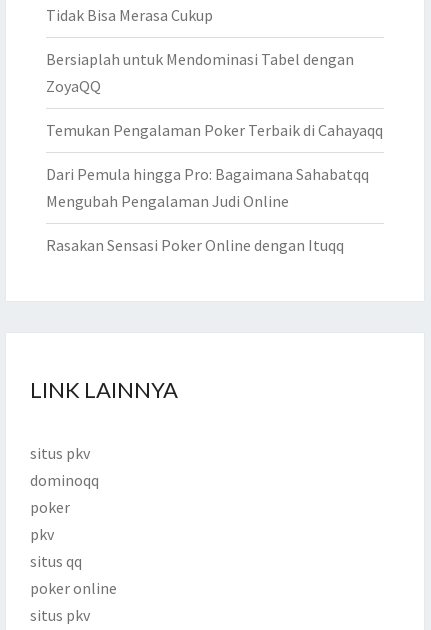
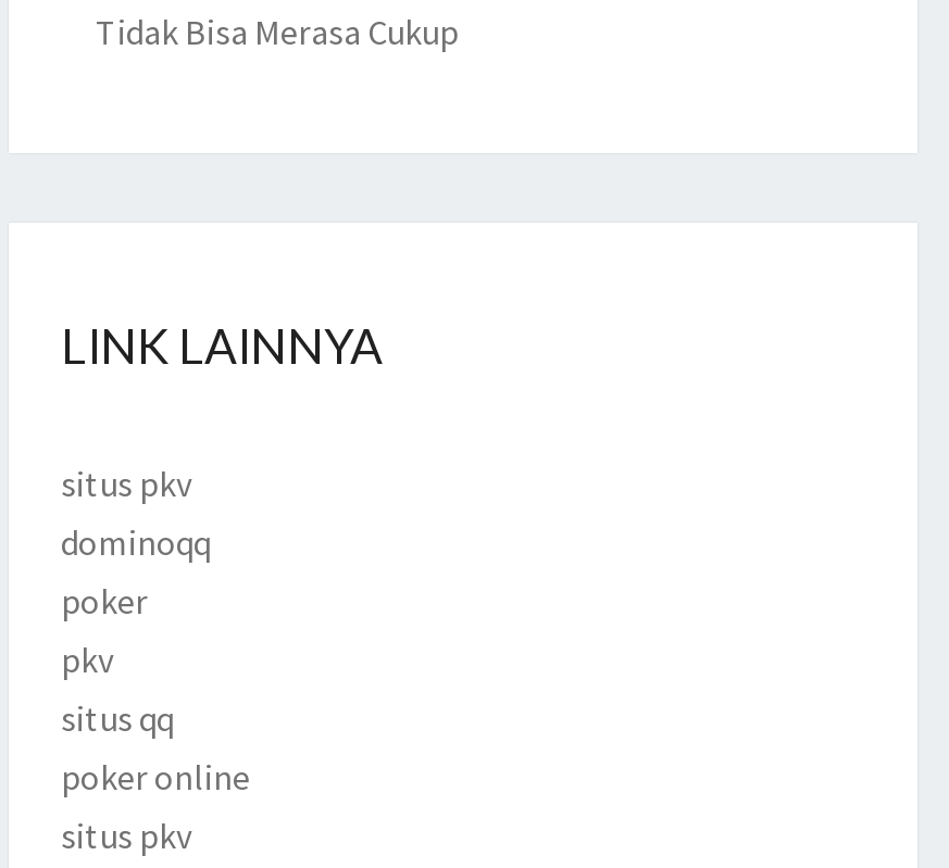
[46,49,383,255] Bersiaplah untuk Mendominasi Tabel dengan | ZoyaQQ | Temukan Pengalaman Poker Terbaik di Cahayaqq | Dari Pemula hingga Pro: Bagaimana Sahabatqq | Mengubah Pengalaman Judi Online | Rasakan Sensasi Poker Online dengan Ituqq -> none

